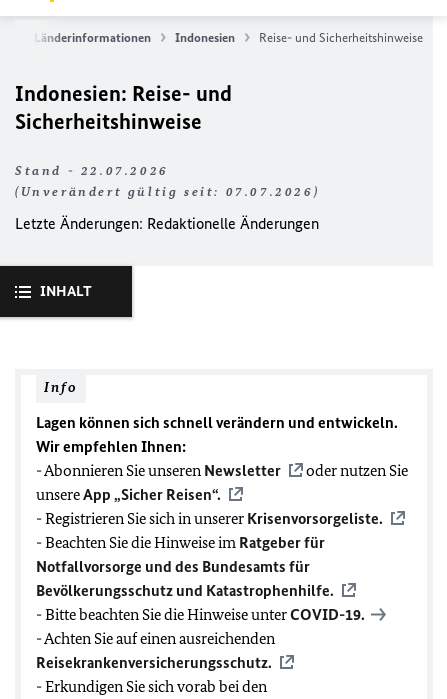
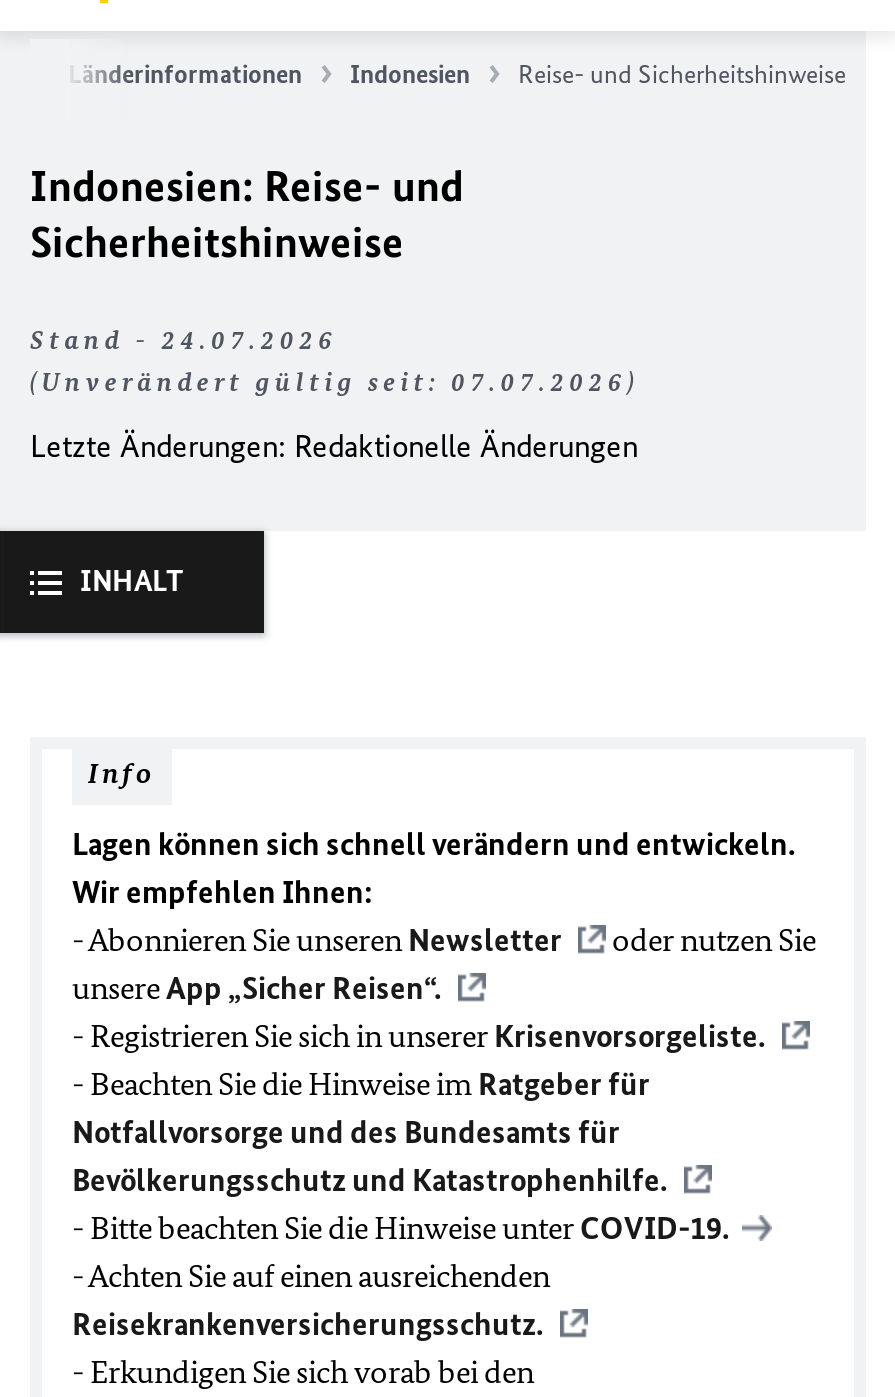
[15,163,169,178] Stand - 22.07.2026 -> [30,325,338,355] Stand - 24.07.2026

